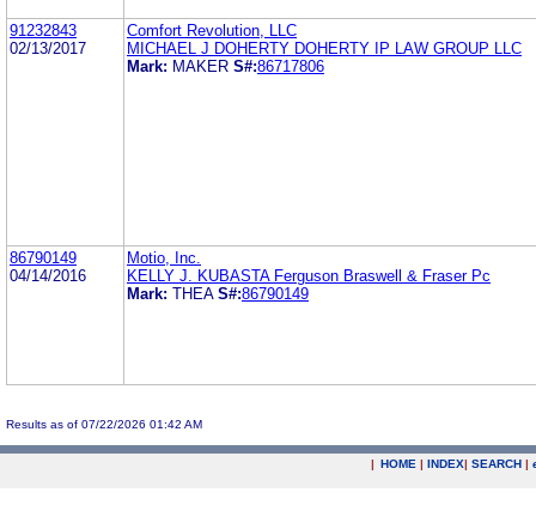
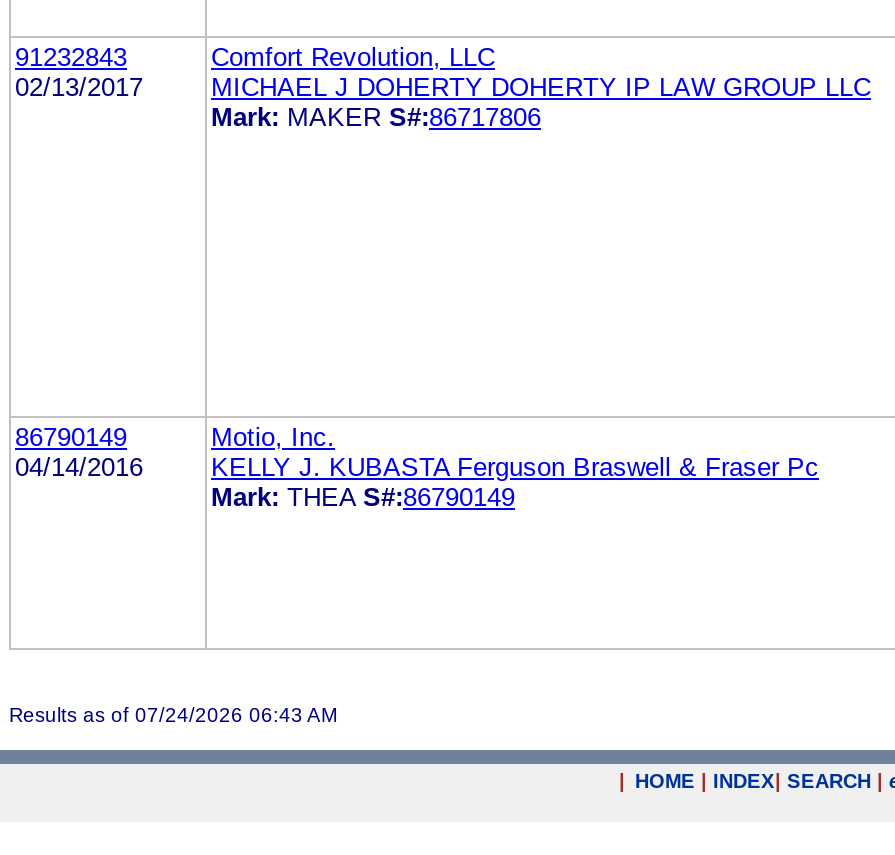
[6,418,202,431] Results as of 07/22/2026 01:42 AM -> [9,704,337,726] Results as of 07/24/2026 06:43 AM

